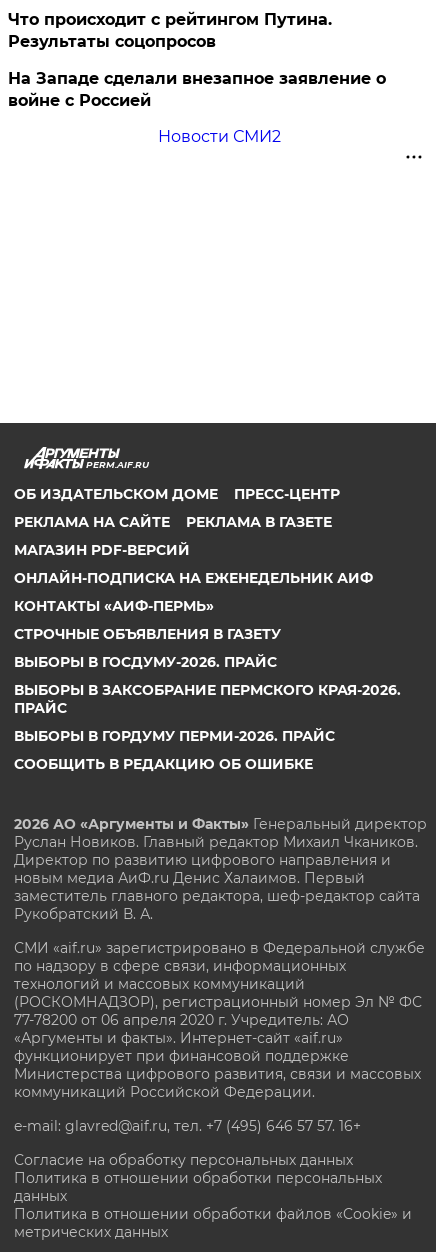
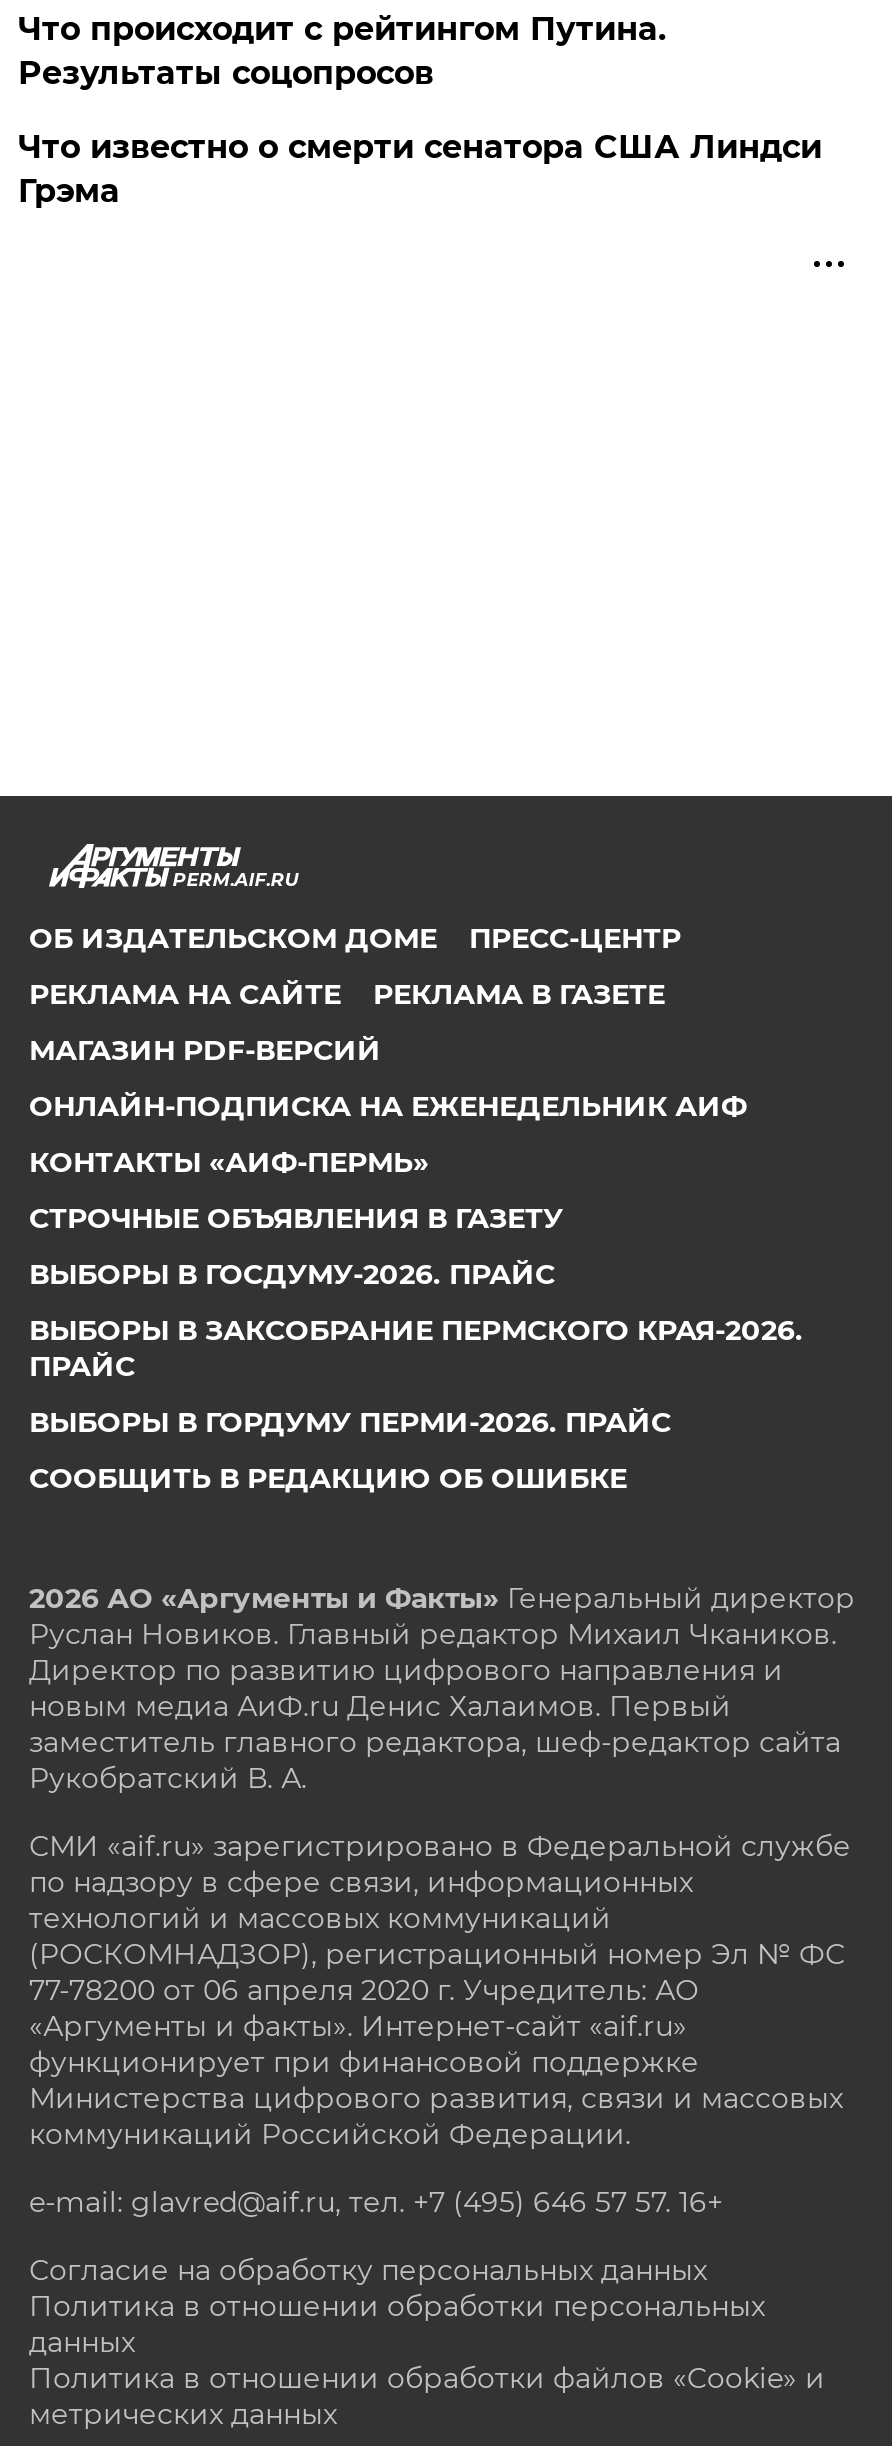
[8,69,386,146] На Западе сделали внезапное заявление о | войне с Россией | Новости СМИ2 -> [18,129,822,211] Что известно о смерти сенатора США Линдси | Грэма

